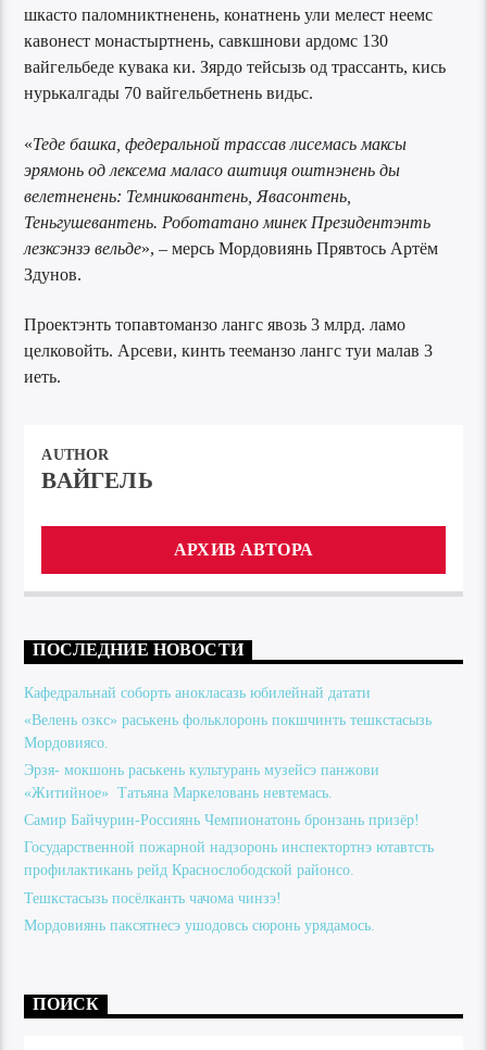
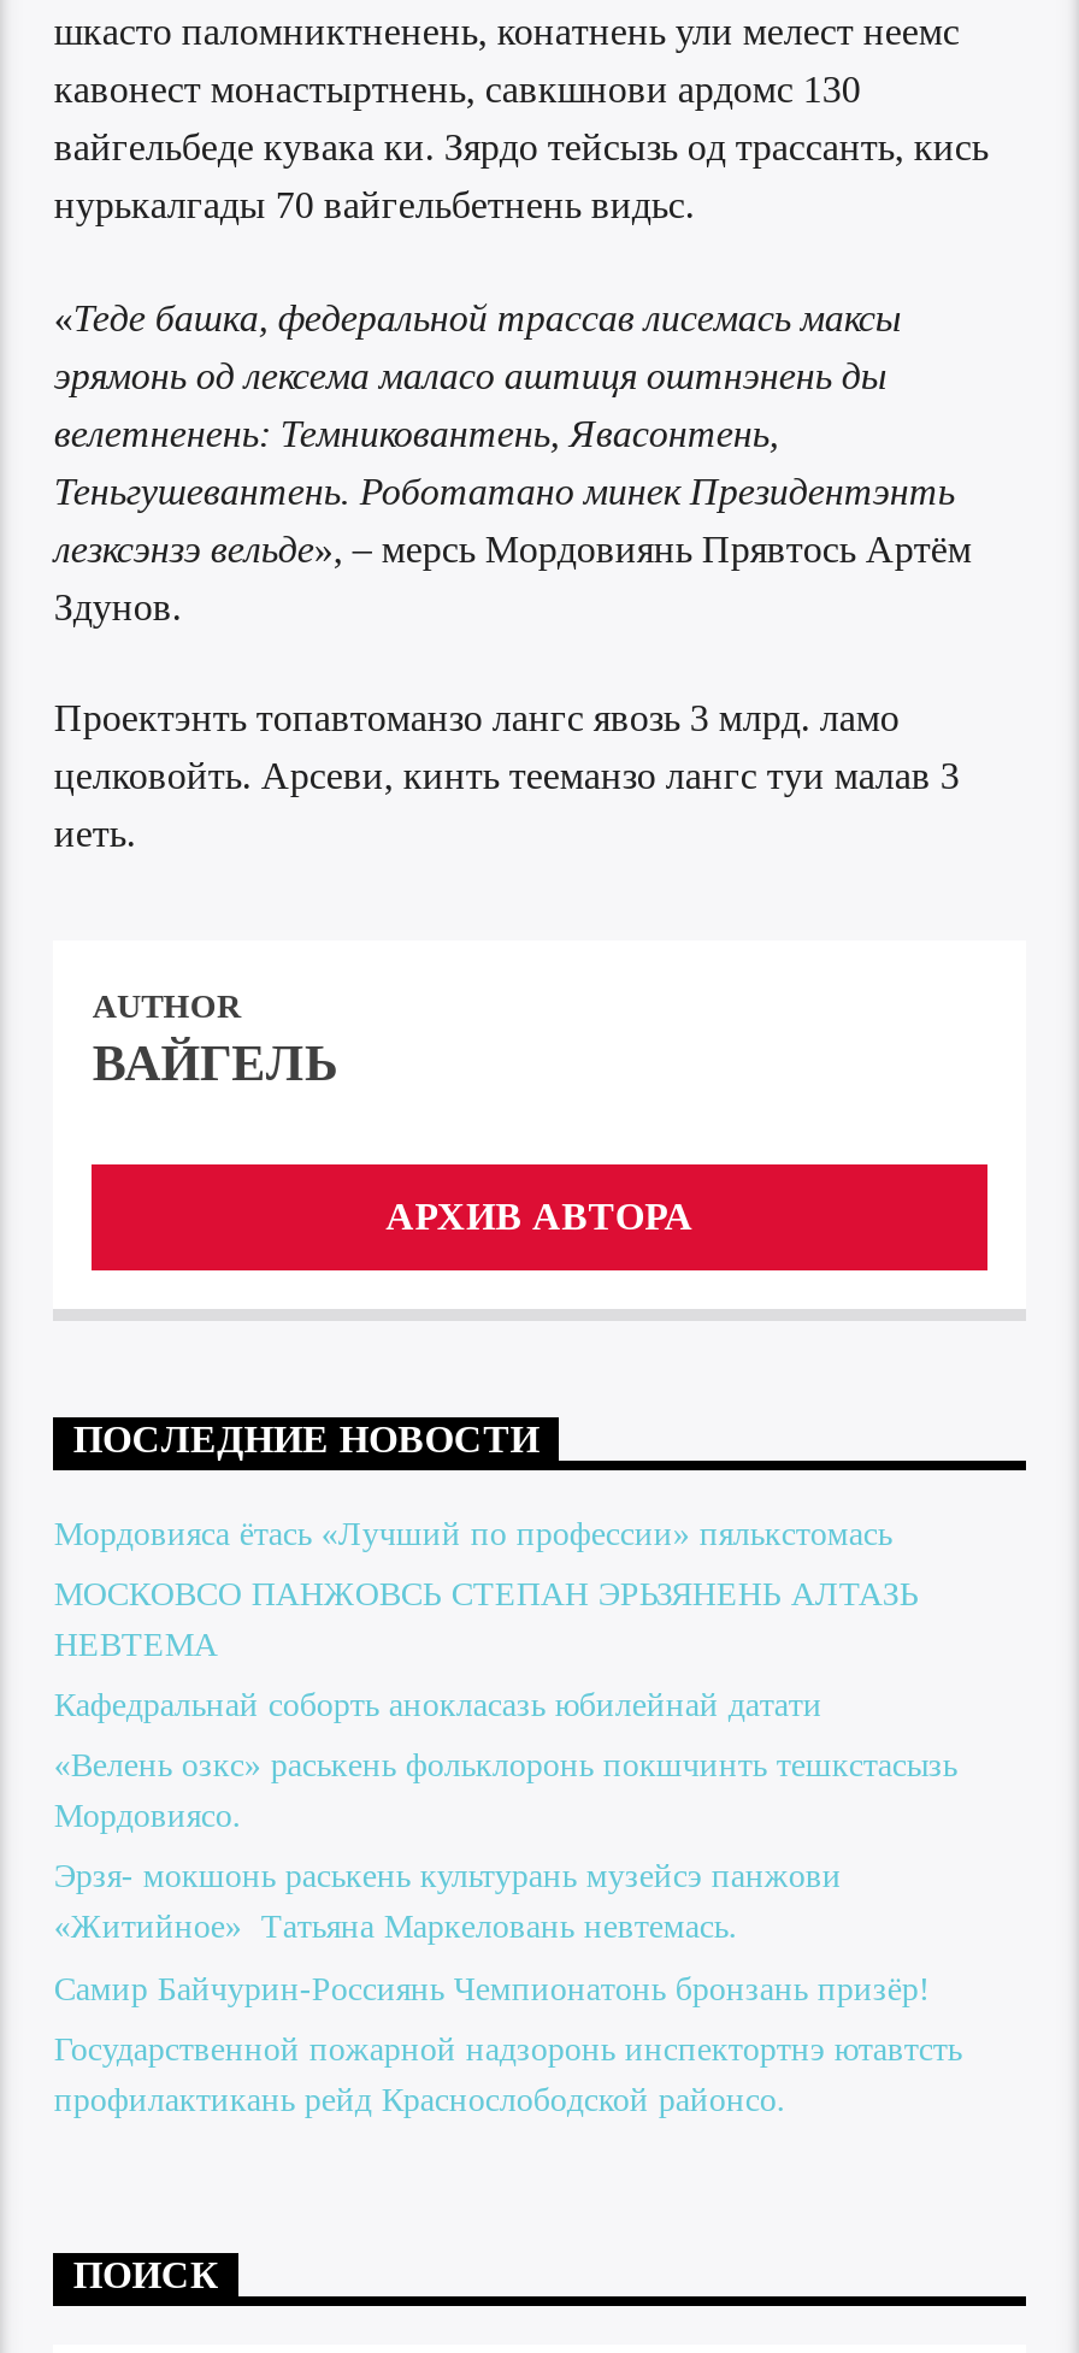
none -> [54,1515,919,1663] Мордовияса ётась «Лучший по профессии» пялькстомась | МОСКОВСО ПАНЖОВСЬ СТЕПАН ЭРЬЗЯНЕНЬ АЛТАЗЬ | НЕВТЕМА
moved [24,684,434,879] -> [54,1687,962,2117]: Кафедральнай соборть анокласазь юбилейнай датати | «Велень озкс» раськень фольклоронь покшчинть тешкстасызь | Мордовиясо. | Эрзя- мокшонь раськень культурань музейсэ панжови | «Житийное» Татьяна Маркеловань невтемась. | Самир Байчурин-Россиянь Чемпионатонь бронзань призёр! | Государственной пожарной надзоронь инспектортнэ ютавтсть | профилактикань рейд Краснослободской районсо.
[24,890,375,933] Тешкстасызь посёлканть чачома чинзэ! | Мордовиянь паксятнесэ ушодовсь сюронь урядамось. -> none

